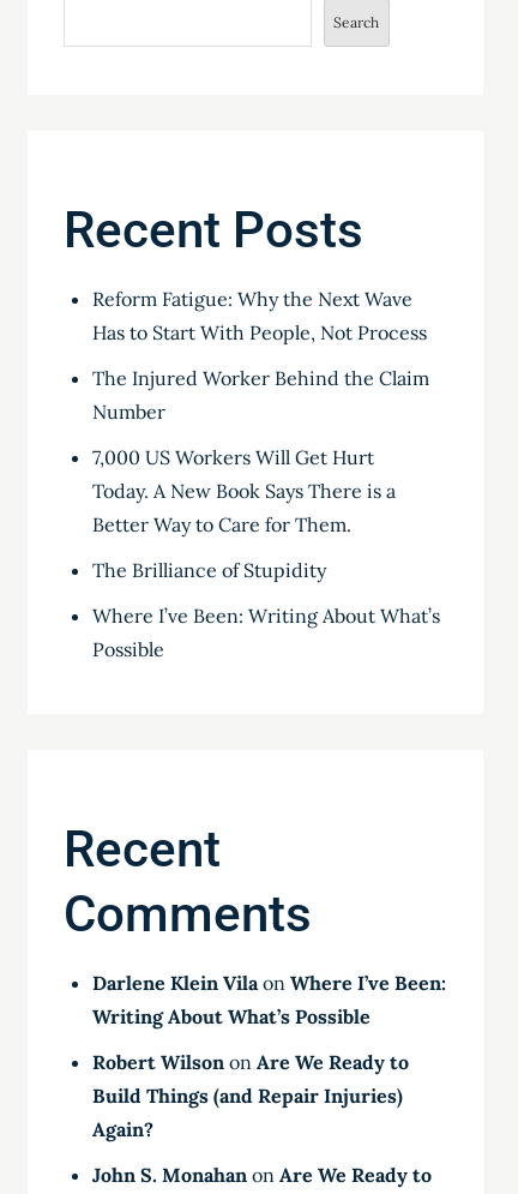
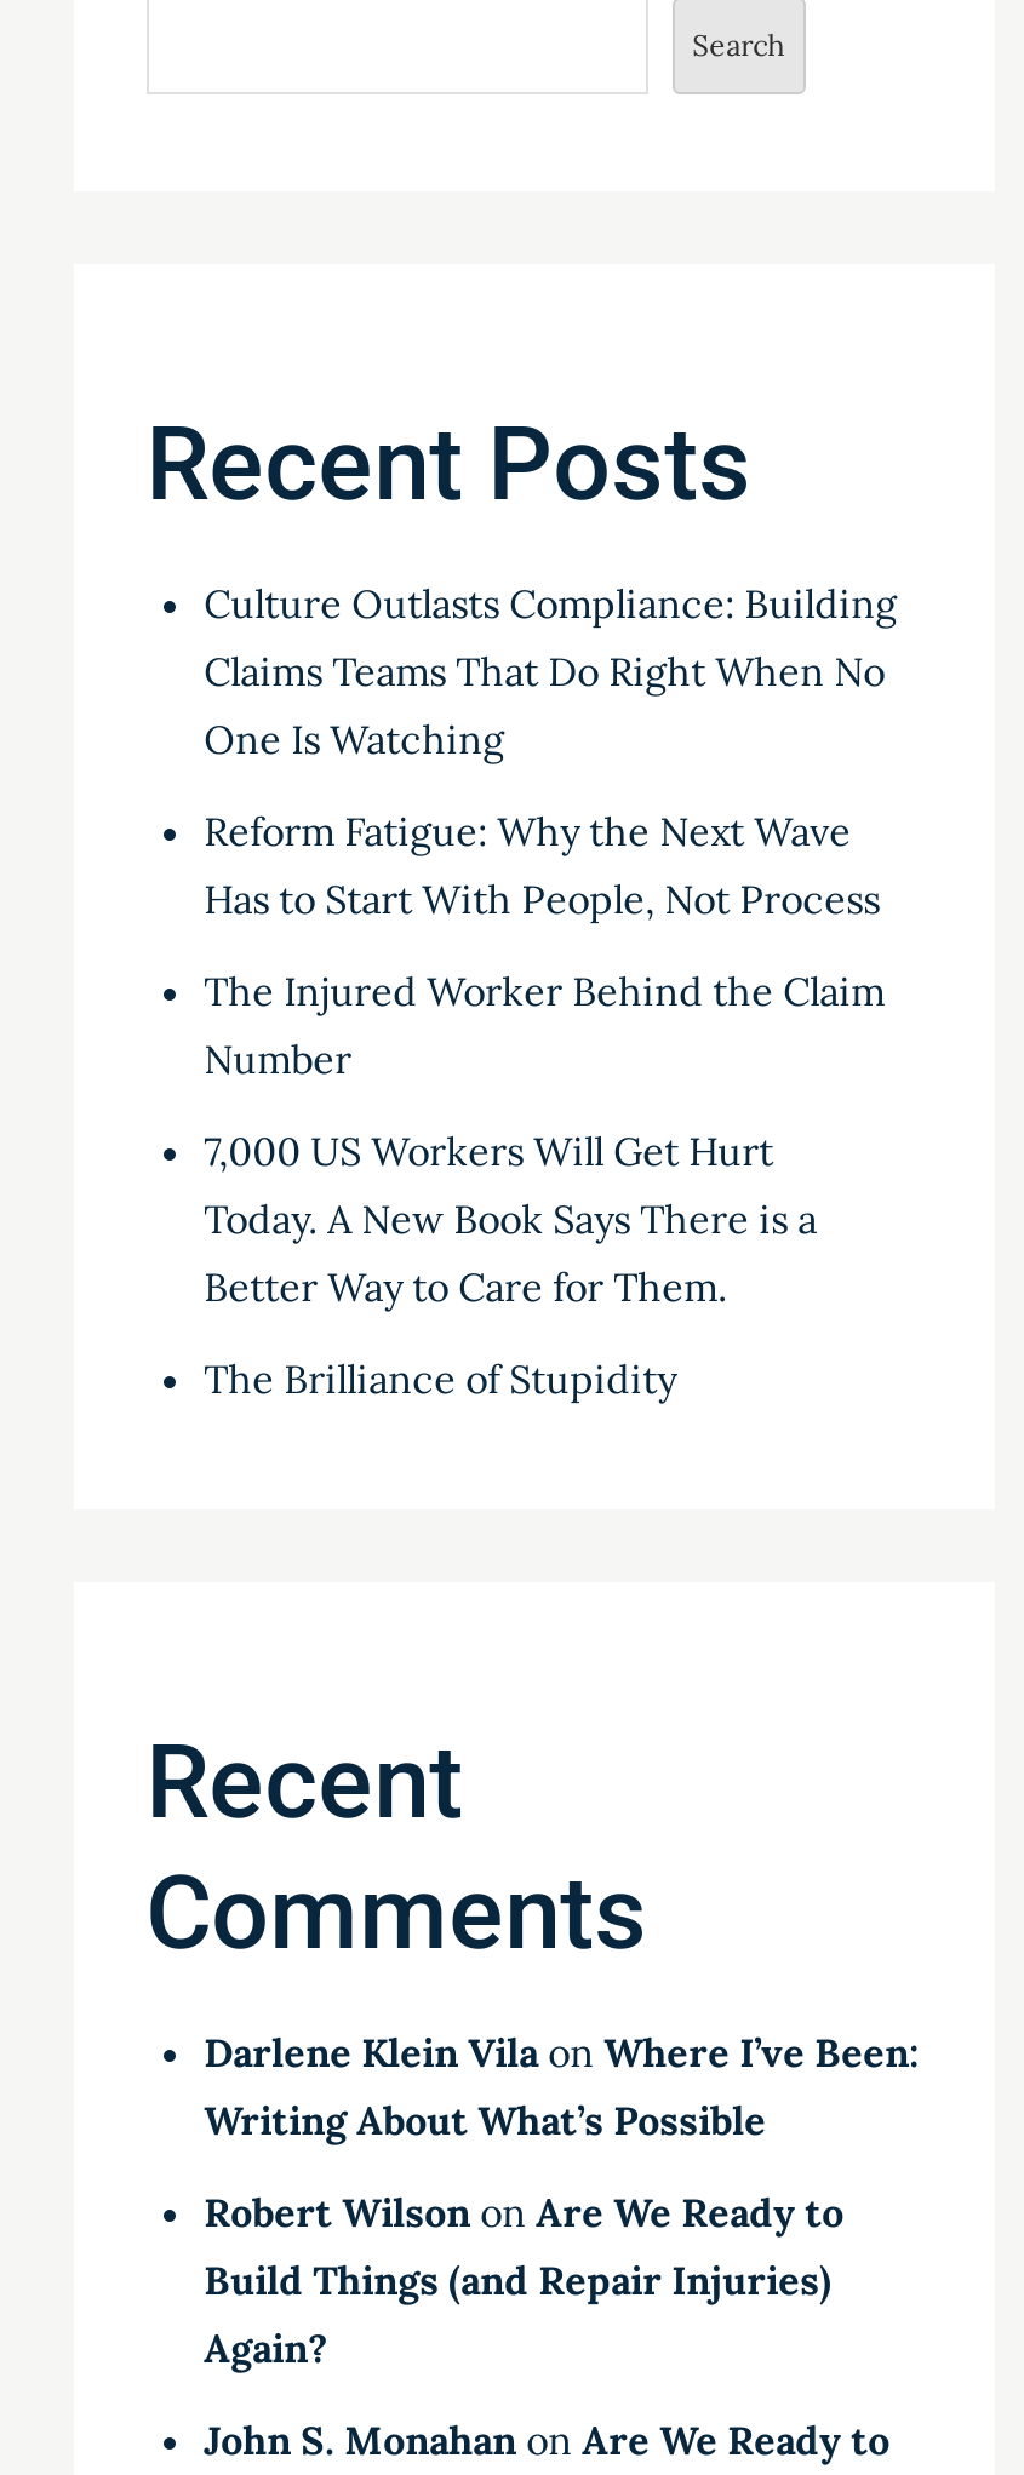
none -> [204,580,897,764] Culture Outlasts Compliance: Building | Claims Teams That Do Right When No | One Is Watching
moved [92,287,429,582] -> [204,807,885,1403]: Reform Fatigue: Why the Next Wave | Has to Start With People, Not Process | The Injured Worker Behind the Claim | Number | 7,000 US Workers Will Get Hurt | Today. A New Book Says There is a | Better Way to Care for Them. | The Brilliance of Stupidity
[92,604,440,661] Where I’ve Been: Writing About What’s | Possible -> none

